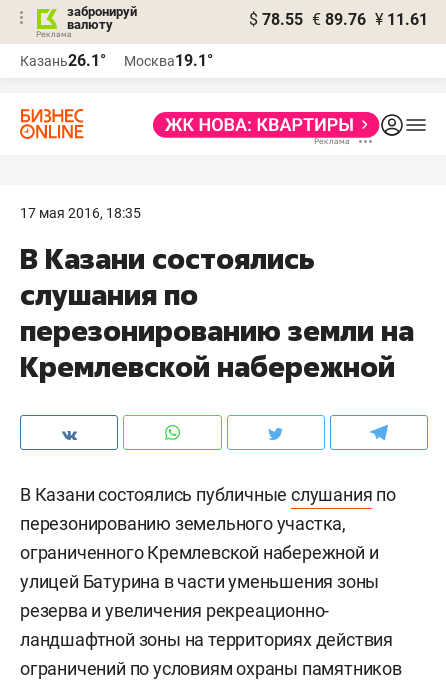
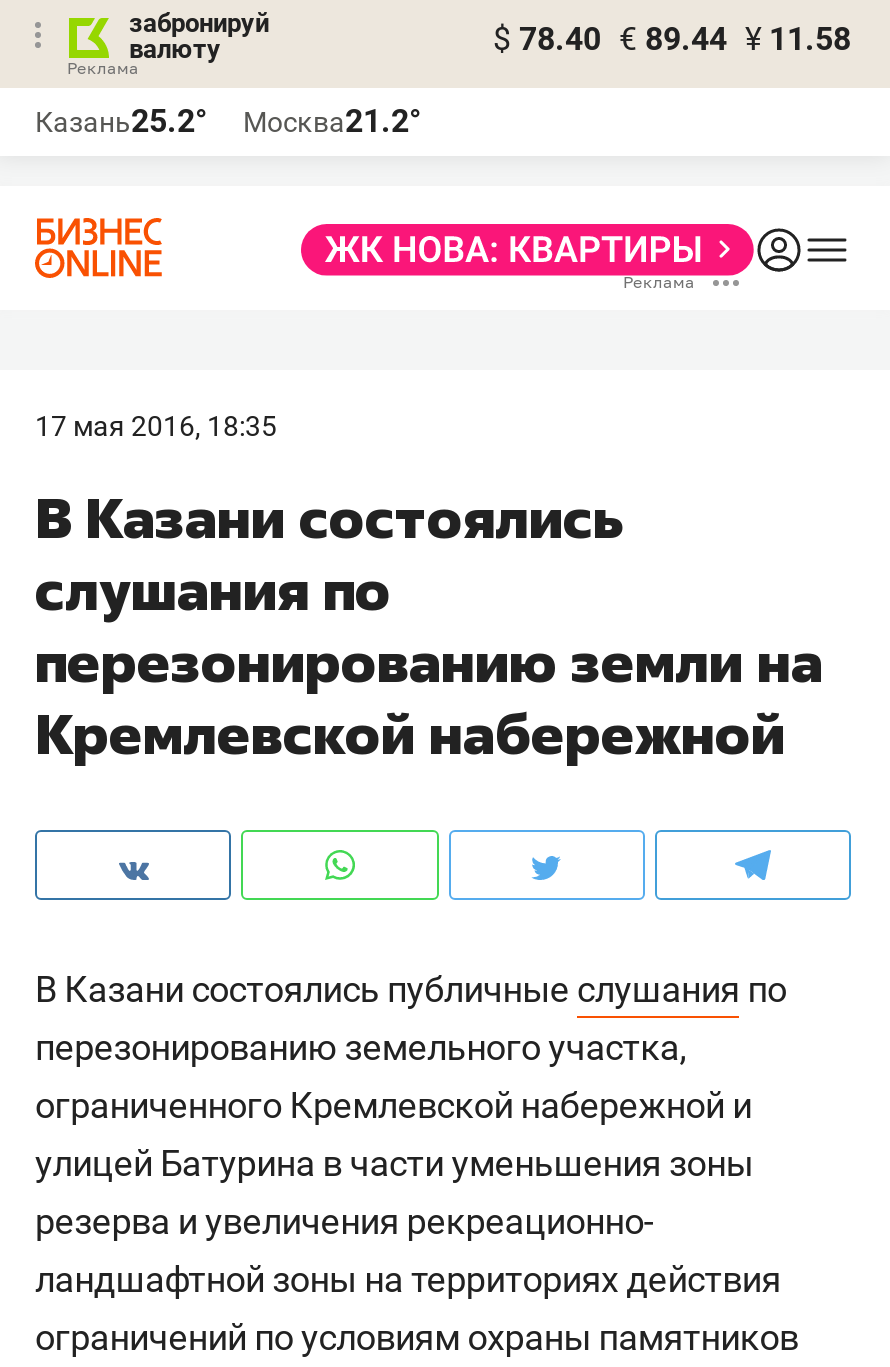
[249,10,428,29] $ 78.55 € 89.76 ¥ 11.61 -> [493,20,851,58] $ 78.40 € 89.44 ¥ 11.58
[20,51,106,70] Казань26.1° -> [35,102,207,140] Казань25.2°
[124,51,213,70] Москва19.1° -> [243,102,421,140] Москва21.2°

